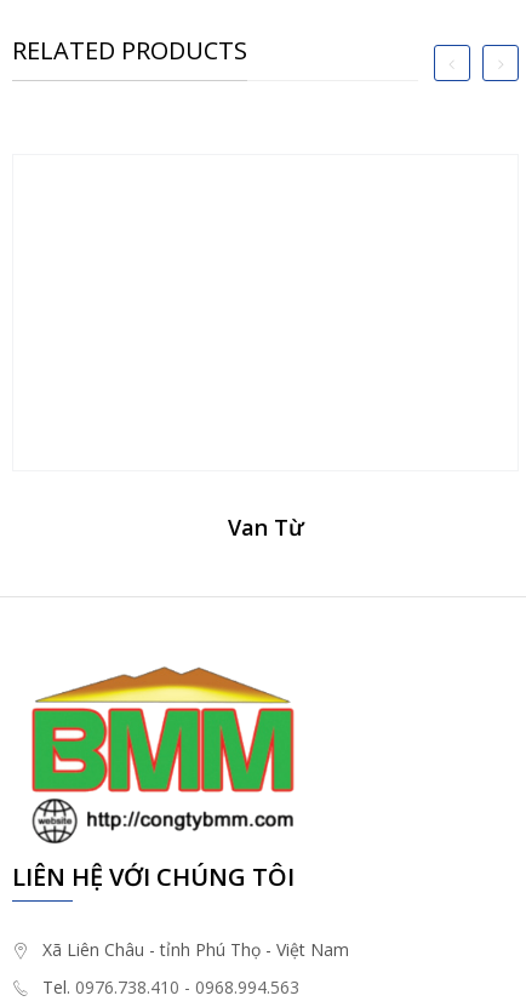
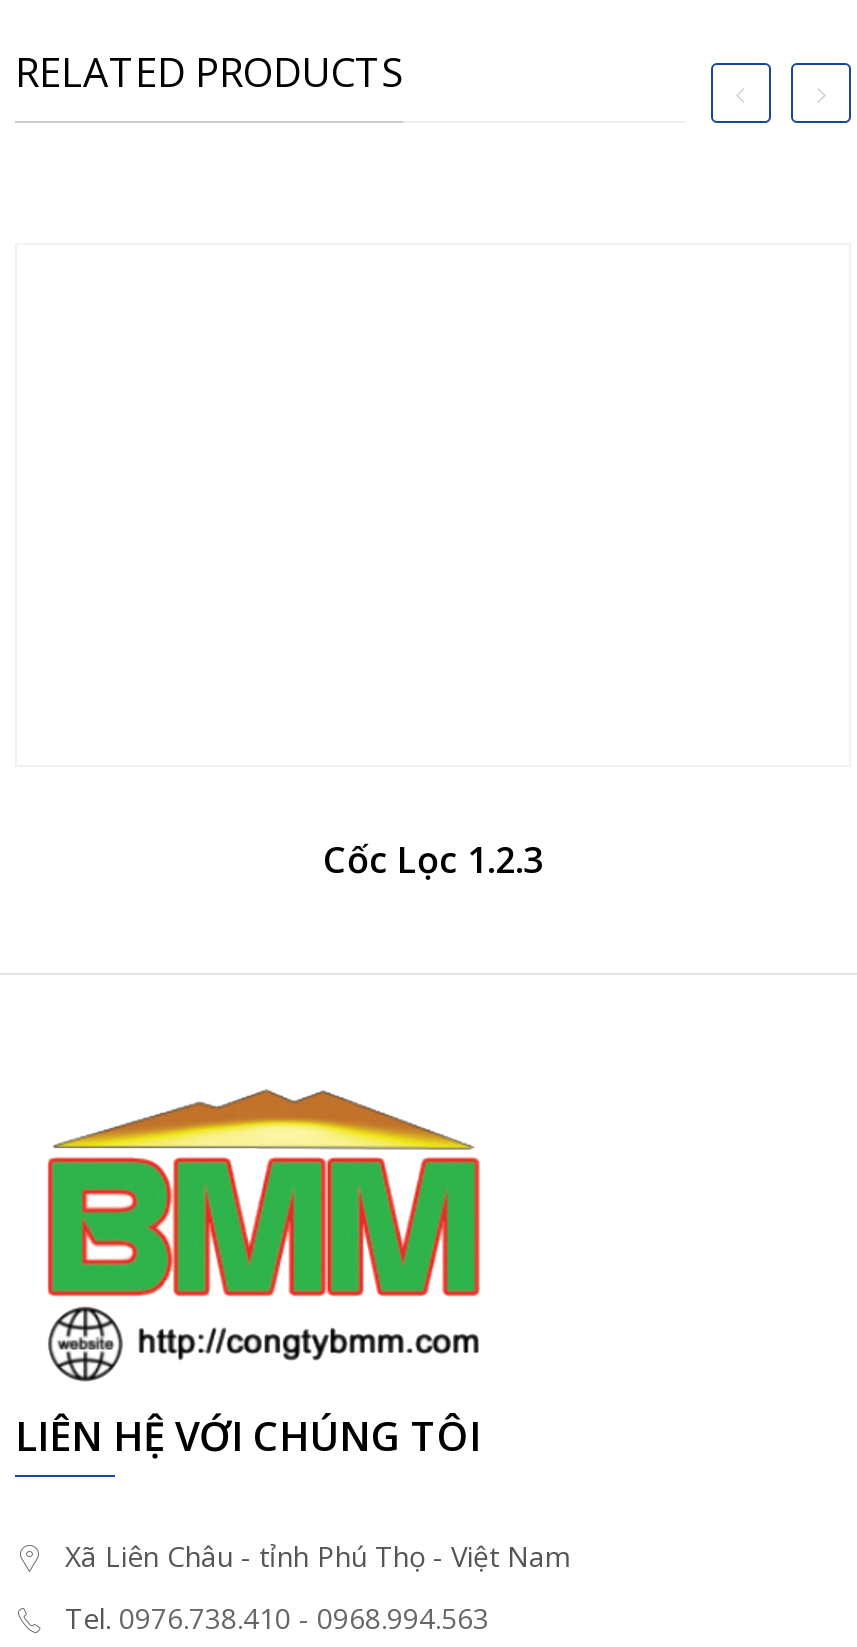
[227,513,304,542] Van Từ -> [323,835,543,883] Cốc Lọc 1.2.3

